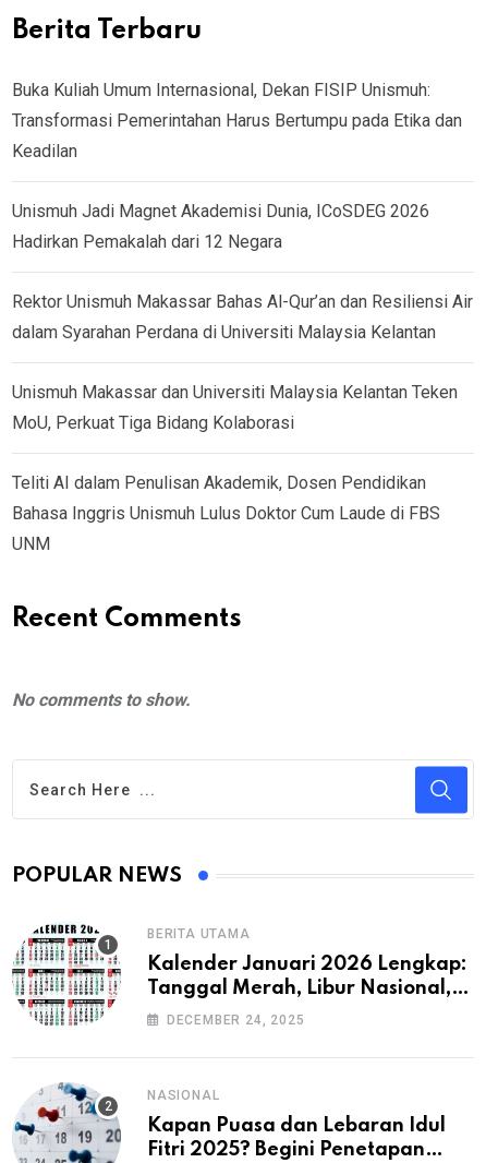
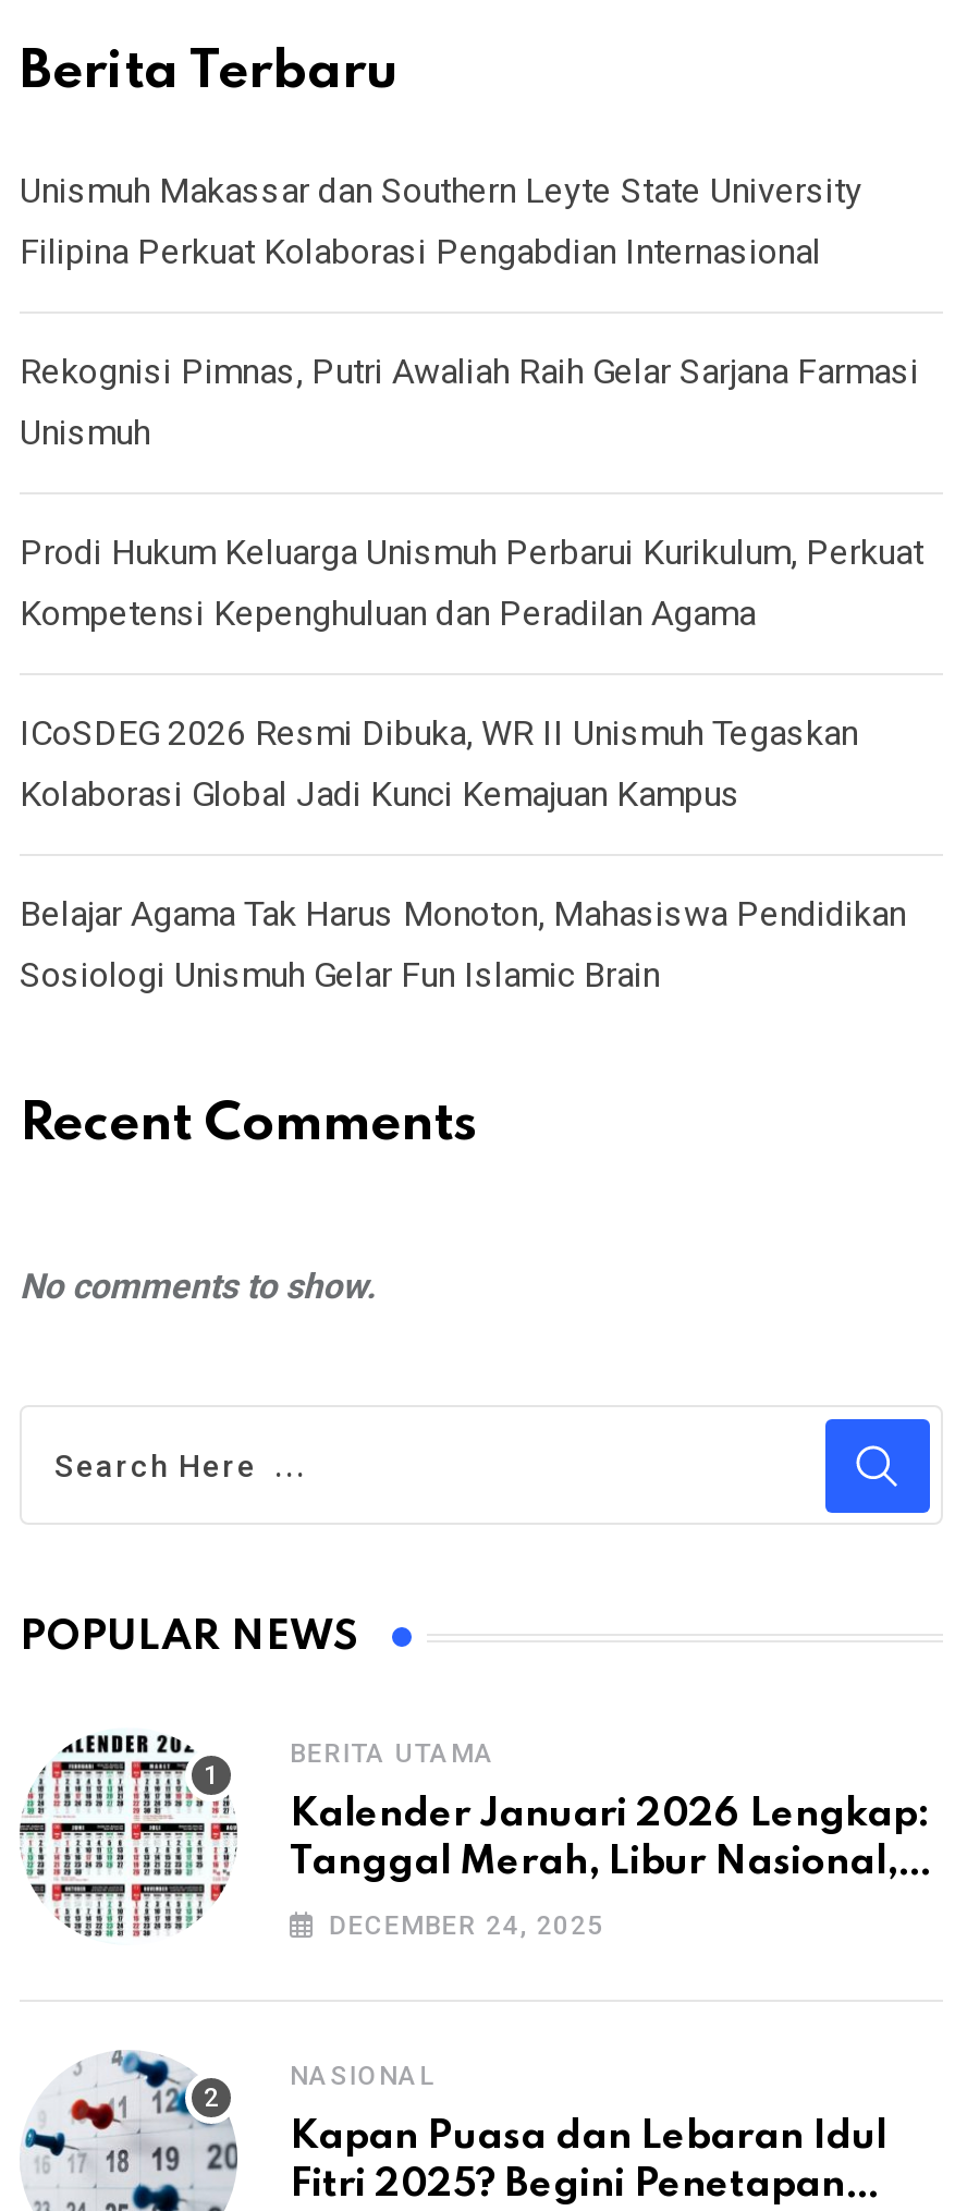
[12,80,473,555] Buka Kuliah Umum Internasional, Dekan FISIP Unismuh: | Transformasi Pemerintahan Harus Bertumpu pada Etika dan | Keadilan | Unismuh Jadi Magnet Akademisi Dunia, ICoSDEG 2026 | Hadirkan Pemakalah dari 12 Negara | Rektor Unismuh Makassar Bahas Al-Qur’an dan Resiliensi Air | dalam Syarahan Perdana di Universiti Malaysia Kelantan | Unismuh Makassar dan Universiti Malaysia Kelantan Teken | MoU, Perkuat Tiga Bidang Kolaborasi | Teliti AI dalam Penulisan Akademik, Dosen Pendidikan | Bahasa Inggris Unismuh Lulus Doktor Cum Laude di FBS | UNM -> [20,171,923,996] Unismuh Makassar dan Southern Leyte State University | Filipina Perkuat Kolaborasi Pengabdian Internasional | Rekognisi Pimnas, Putri Awaliah Raih Gelar Sarjana Farmasi | Unismuh | Prodi Hukum Keluarga Unismuh Perbarui Kurikulum, Perkuat | Kompetensi Kepenghuluan dan Peradilan Agama | ICoSDEG 2026 Resmi Dibuka, WR II Unismuh Tegaskan | Kolaborasi Global Jadi Kunci Kemajuan Kampus | Belajar Agama Tak Harus Monoton, Mahasiswa Pendidikan | Sosiologi Unismuh Gelar Fun Islamic Brain

